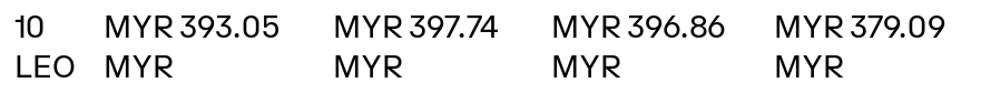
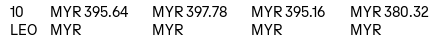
[104,7,279,47] MYR 393.05 -> [50,3,128,21] MYR 395.64
[333,7,498,47] MYR 397.74 -> [152,3,227,21] MYR 397.78
[551,7,725,47] MYR 396.86 -> [251,3,325,21] MYR 395.16
[774,7,945,47] MYR 379.09 -> [350,3,429,21] MYR 380.32

